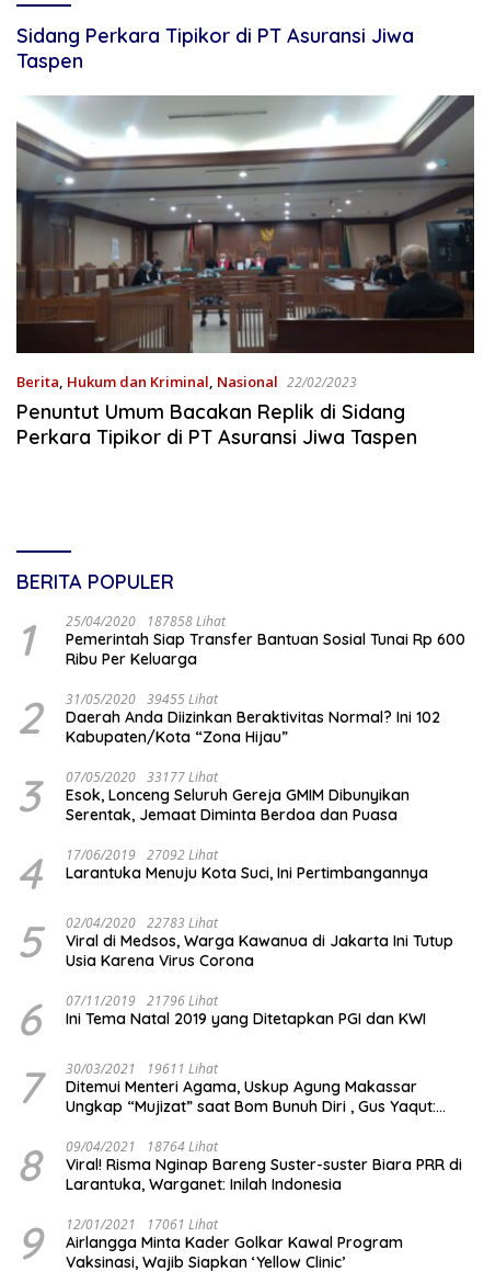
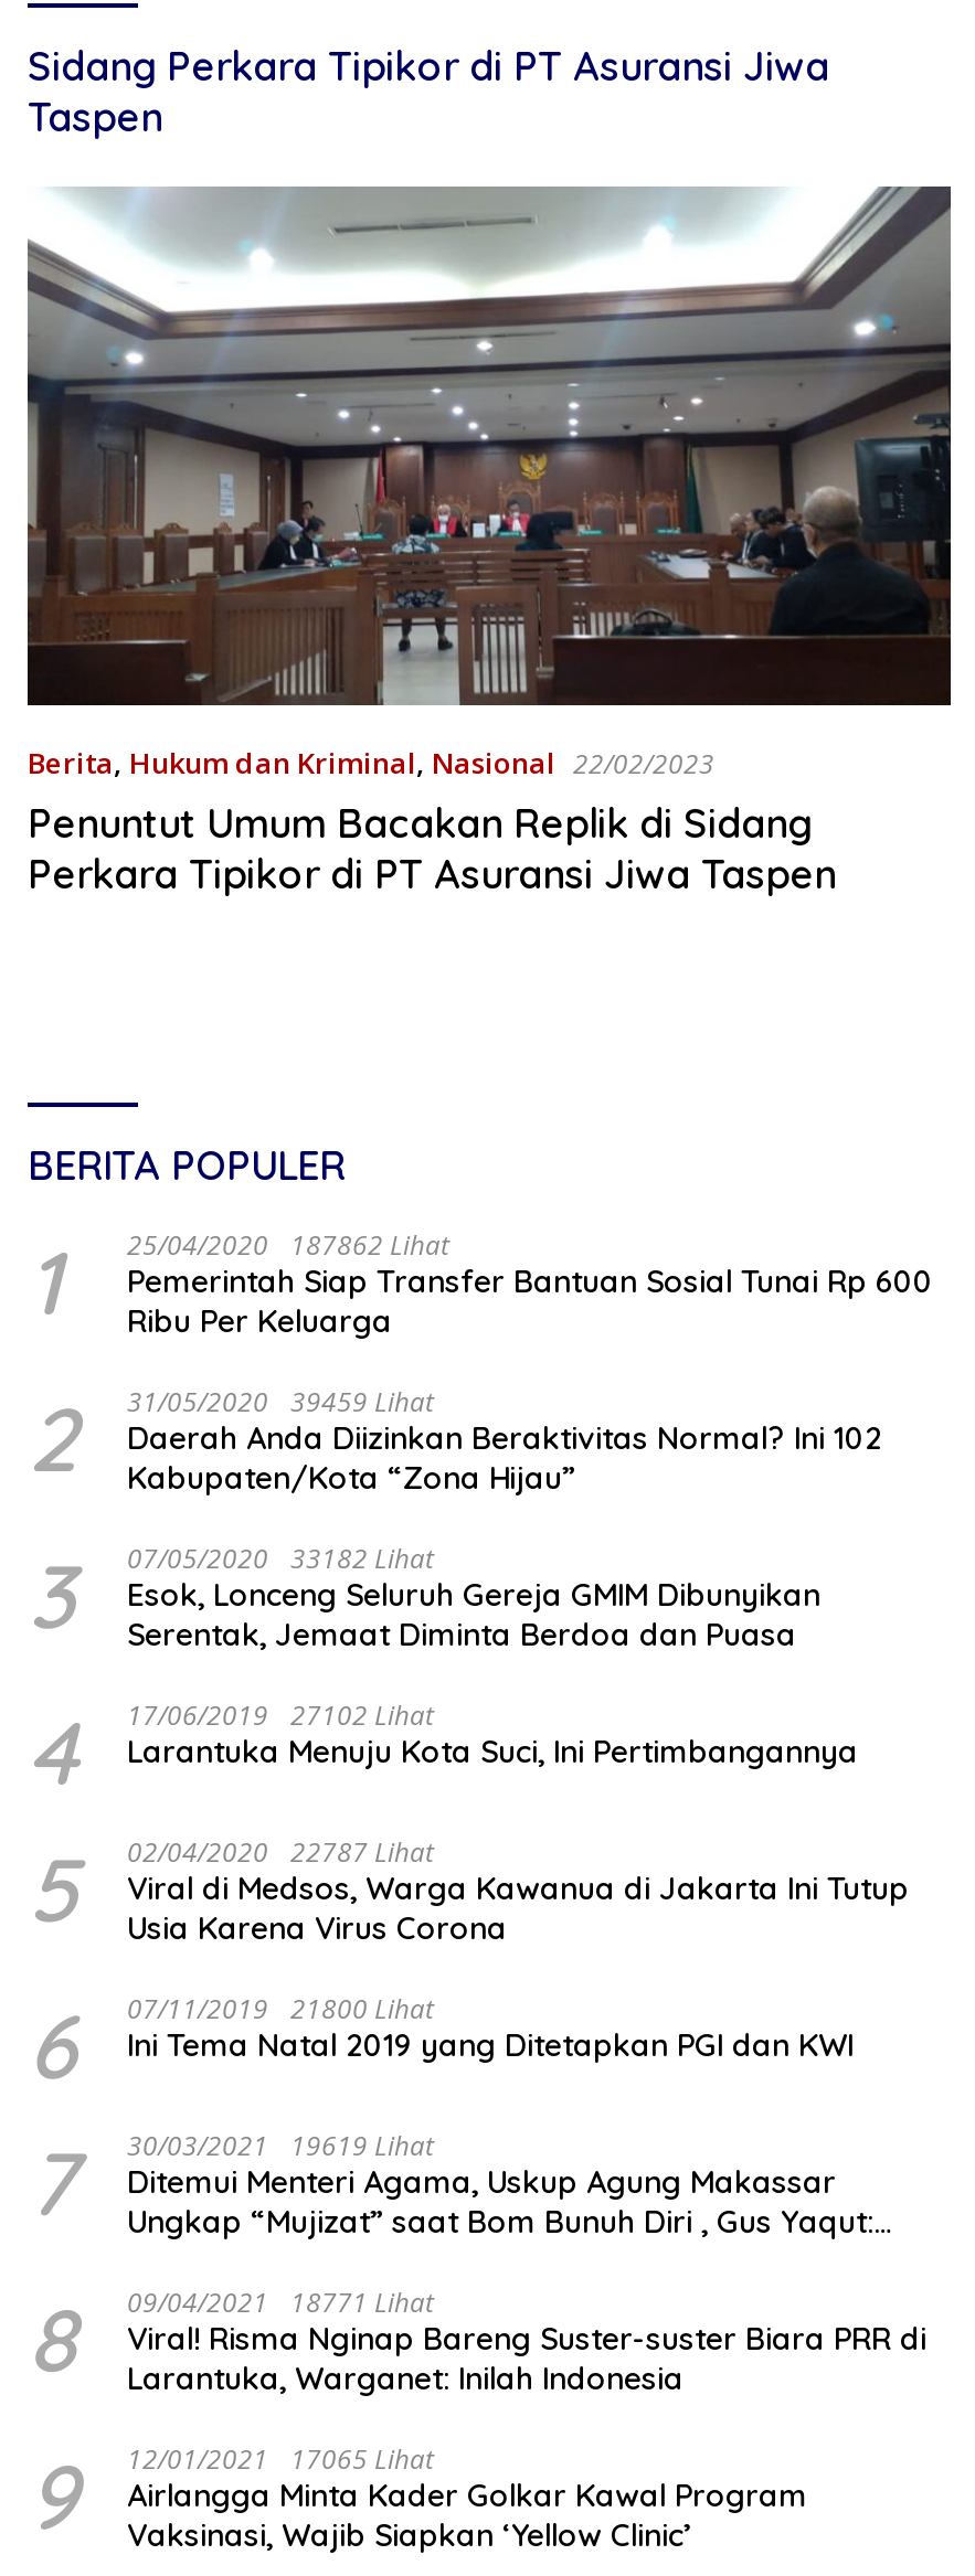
[16,612,465,669] 1 25/04/2020 187858 Lihat Pemerintah Siap Transfer Bantuan Sosial Tunai Rp 600 Ribu Per Keluarga -> [28,1226,933,1341] 1 25/04/2020 187862 Lihat Pemerintah Siap Transfer Bantuan Sosial Tunai Rp 600 Ribu Per Keluarga
[16,690,440,747] 2 31/05/2020 39455 Lihat Daerah Anda Diizinkan Beraktivitas Normal? Ini 102 Kabupaten/Kota “Zona Hijau” -> [28,1383,882,1498] 2 31/05/2020 39459 Lihat Daerah Anda Diizinkan Beraktivitas Normal? Ini 102 Kabupaten/Kota “Zona Hijau”
[16,768,410,825] 3 07/05/2020 33177 Lihat Esok, Lonceng Seluruh Gereja GMIM Dibunyikan Serentak, Jemaat Diminta Berdoa dan Puasa -> [28,1540,820,1655] 3 07/05/2020 33182 Lihat Esok, Lonceng Seluruh Gereja GMIM Dibunyikan Serentak, Jemaat Diminta Berdoa dan Puasa
[16,846,428,900] 4 17/06/2019 27092 Lihat Larantuka Menuju Kota Suci, Ini Pertimbangannya -> [28,1697,858,1807] 4 17/06/2019 27102 Lihat Larantuka Menuju Kota Suci, Ini Pertimbangannya
[16,914,453,971] 5 02/04/2020 22783 Lihat Viral di Medsos, Warga Kawanua di Jakarta Ini Tutup Usia Karena Virus Corona -> [28,1833,909,1948] 5 02/04/2020 22787 Lihat Viral di Medsos, Warga Kawanua di Jakarta Ini Tutup Usia Karena Virus Corona
[16,991,426,1046] 6 07/11/2019 21796 Lihat Ini Tema Natal 2019 yang Ditetapkan PGI dan KWI -> [28,1990,854,2101] 6 07/11/2019 21800 Lihat Ini Tema Natal 2019 yang Ditetapkan PGI dan KWI
[16,1059,436,1116] 7 30/03/2021 19611 Lihat Ditemui Menteri Agama, Uskup Agung Makassar Ungkap “Mujizat” saat Bom Bunuh Diri , Gus Yaqut: -> [28,2127,873,2242] 7 30/03/2021 19619 Lihat Ditemui Menteri Agama, Uskup Agung Makassar Ungkap “Mujizat” saat Bom Bunuh Diri , Gus Yaqut:
[16,1137,462,1194] 8 09/04/2021 18764 Lihat Viral! Risma Nginap Bareng Suster-suster Biara PRR di Larantuka, Warganet: Inilah Indonesia -> [28,2284,926,2399] 8 09/04/2021 18771 Lihat Viral! Risma Nginap Bareng Suster-suster Biara PRR di Larantuka, Warganet: Inilah Indonesia
[16,1215,403,1272] 9 12/01/2021 17061 Lihat Airlangga Minta Kader Golkar Kawal Program Vaksinasi, Wajib Siapkan ‘Yellow Clinic’ -> [28,2440,807,2555] 9 12/01/2021 17065 Lihat Airlangga Minta Kader Golkar Kawal Program Vaksinasi, Wajib Siapkan ‘Yellow Clinic’

